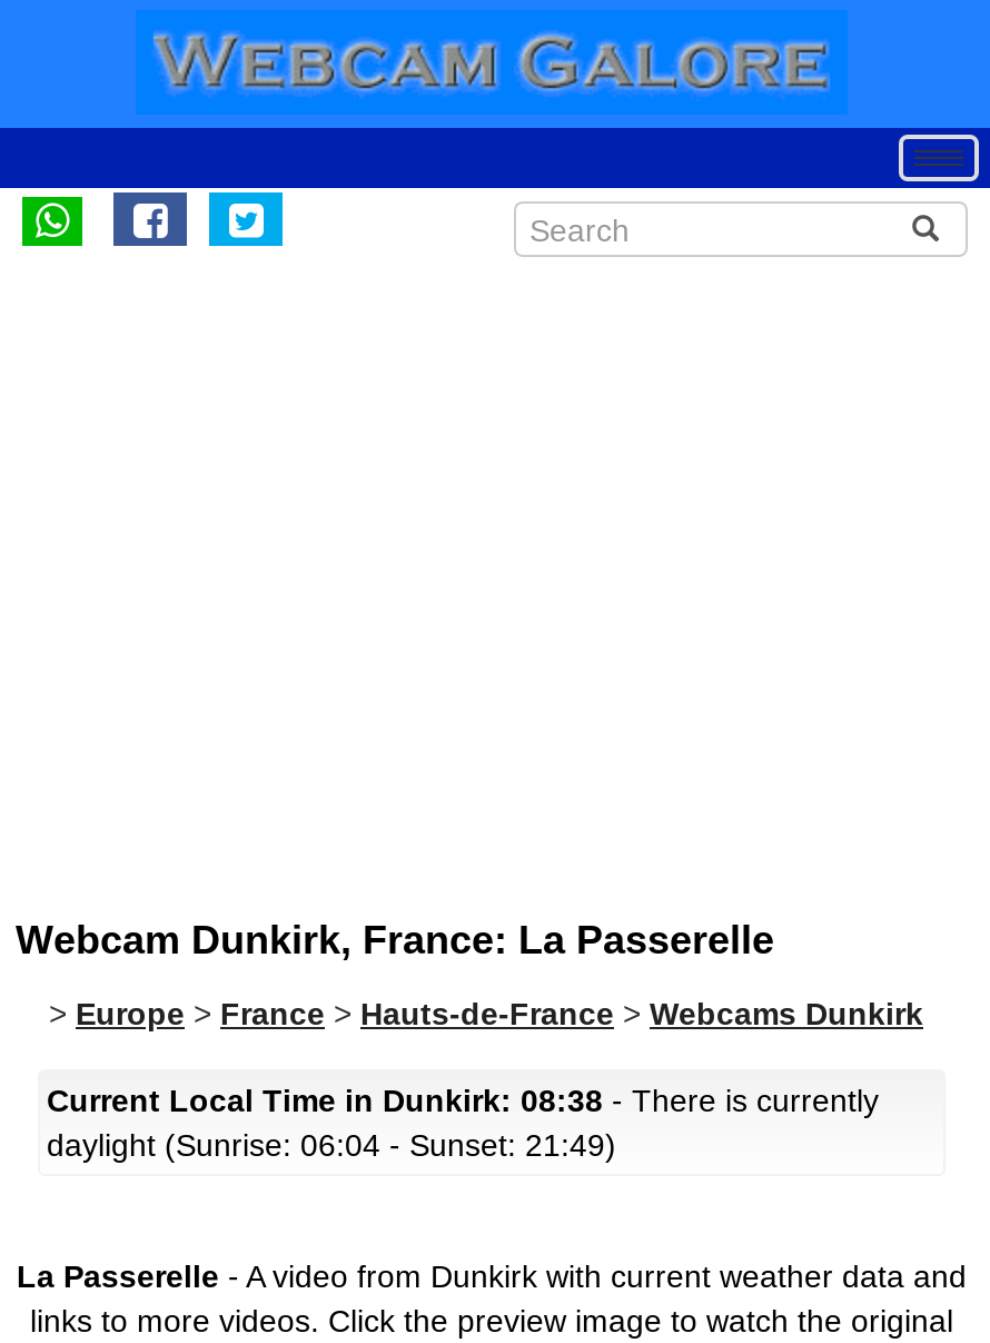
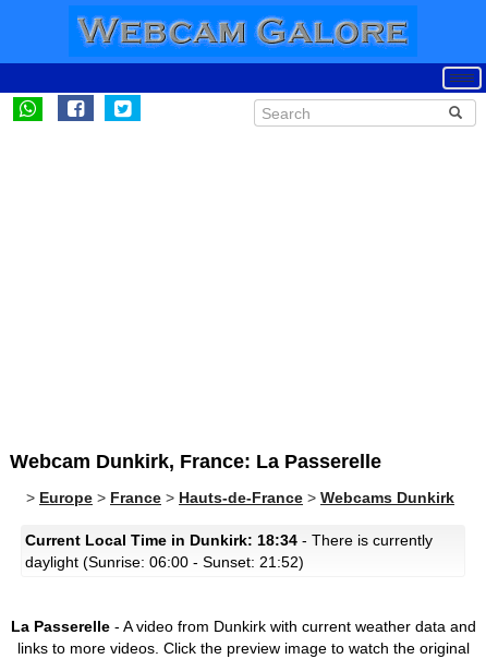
[47,1083,879,1118] Current Local Time in Dunkirk: 08:38 - There is currently -> [25,531,433,549] Current Local Time in Dunkirk: 18:34 - There is currently
[47,1127,616,1163] daylight (Sunrise: 06:04 - Sunset: 21:49) -> [25,553,304,571] daylight (Sunrise: 06:00 - Sunset: 21:52)

